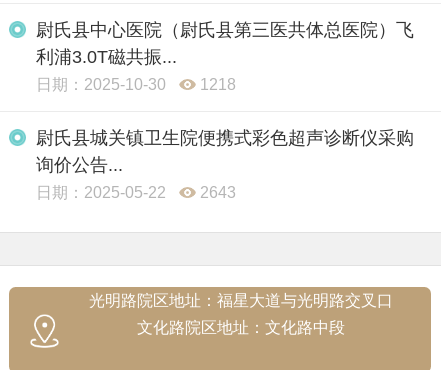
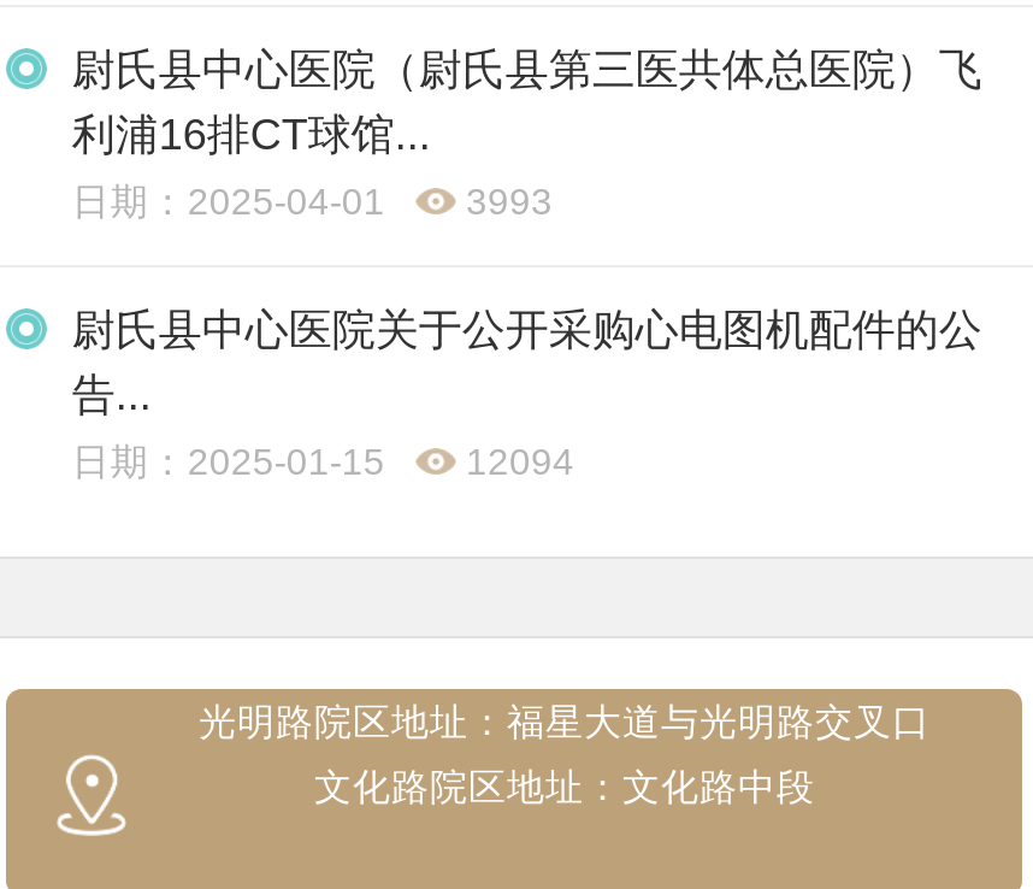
[36,47,236,93] 利浦3.0T磁共振... | 日期：2025-10-30 | 1218 -> [72,110,552,221] 利浦16排CT球馆... | 日期：2025-04-01 | 3993
[36,128,414,201] 尉氏县城关镇卫生院便携式彩色超声诊断仪采购 | 询价公告... | 日期：2025-05-22 | 2643 -> [72,305,982,481] 尉氏县中心医院关于公开采购心电图机配件的公 | 告... | 日期：2025-01-15 | 12094

